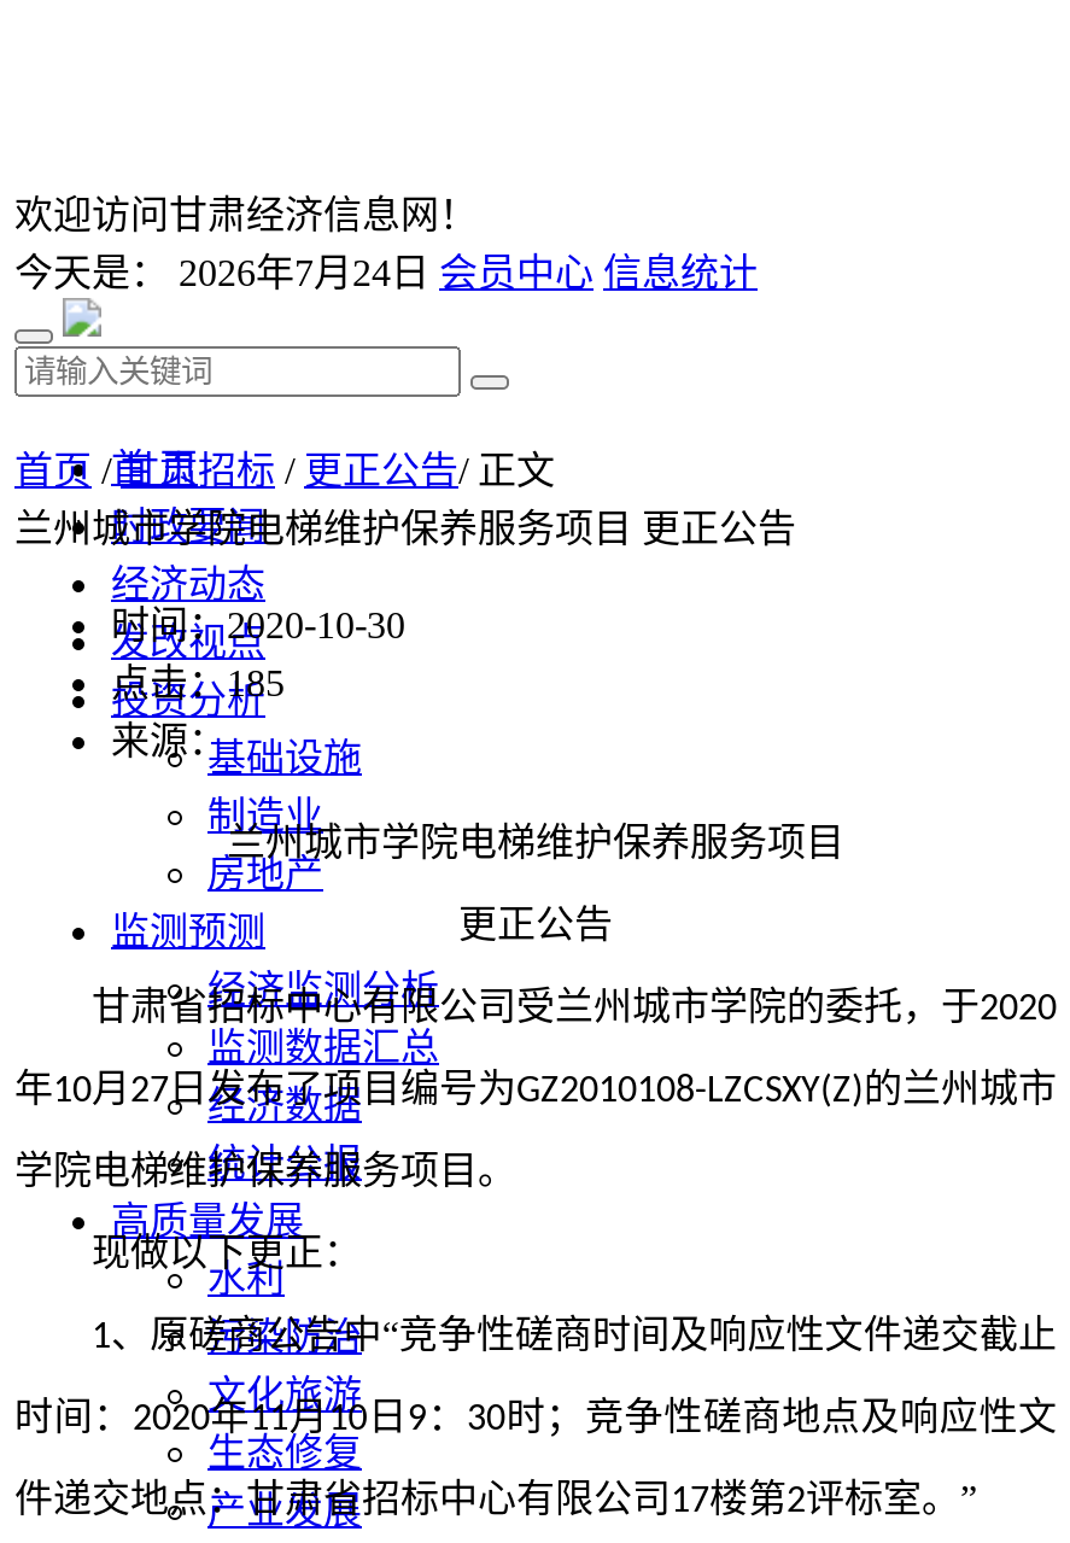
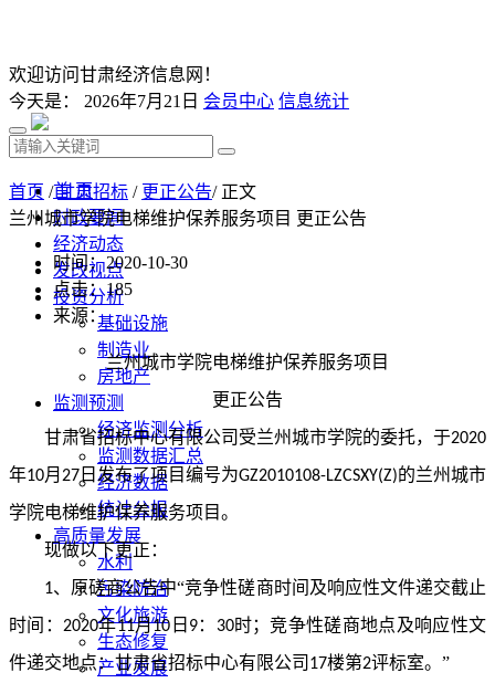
[14,252,758,293] 今天是：2026年7月24日会员中心 信息统计 -> [9,92,349,111] 今天是：2026年7月21日会员中心 信息统计

